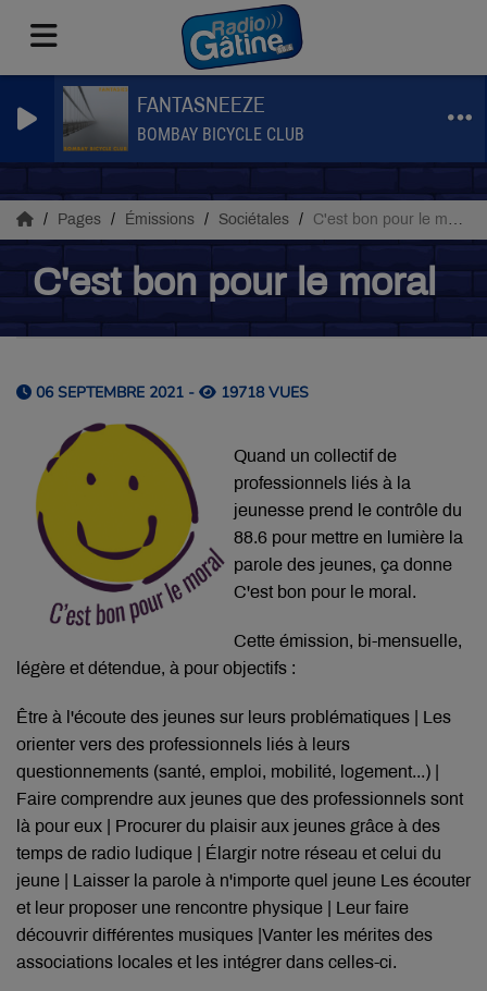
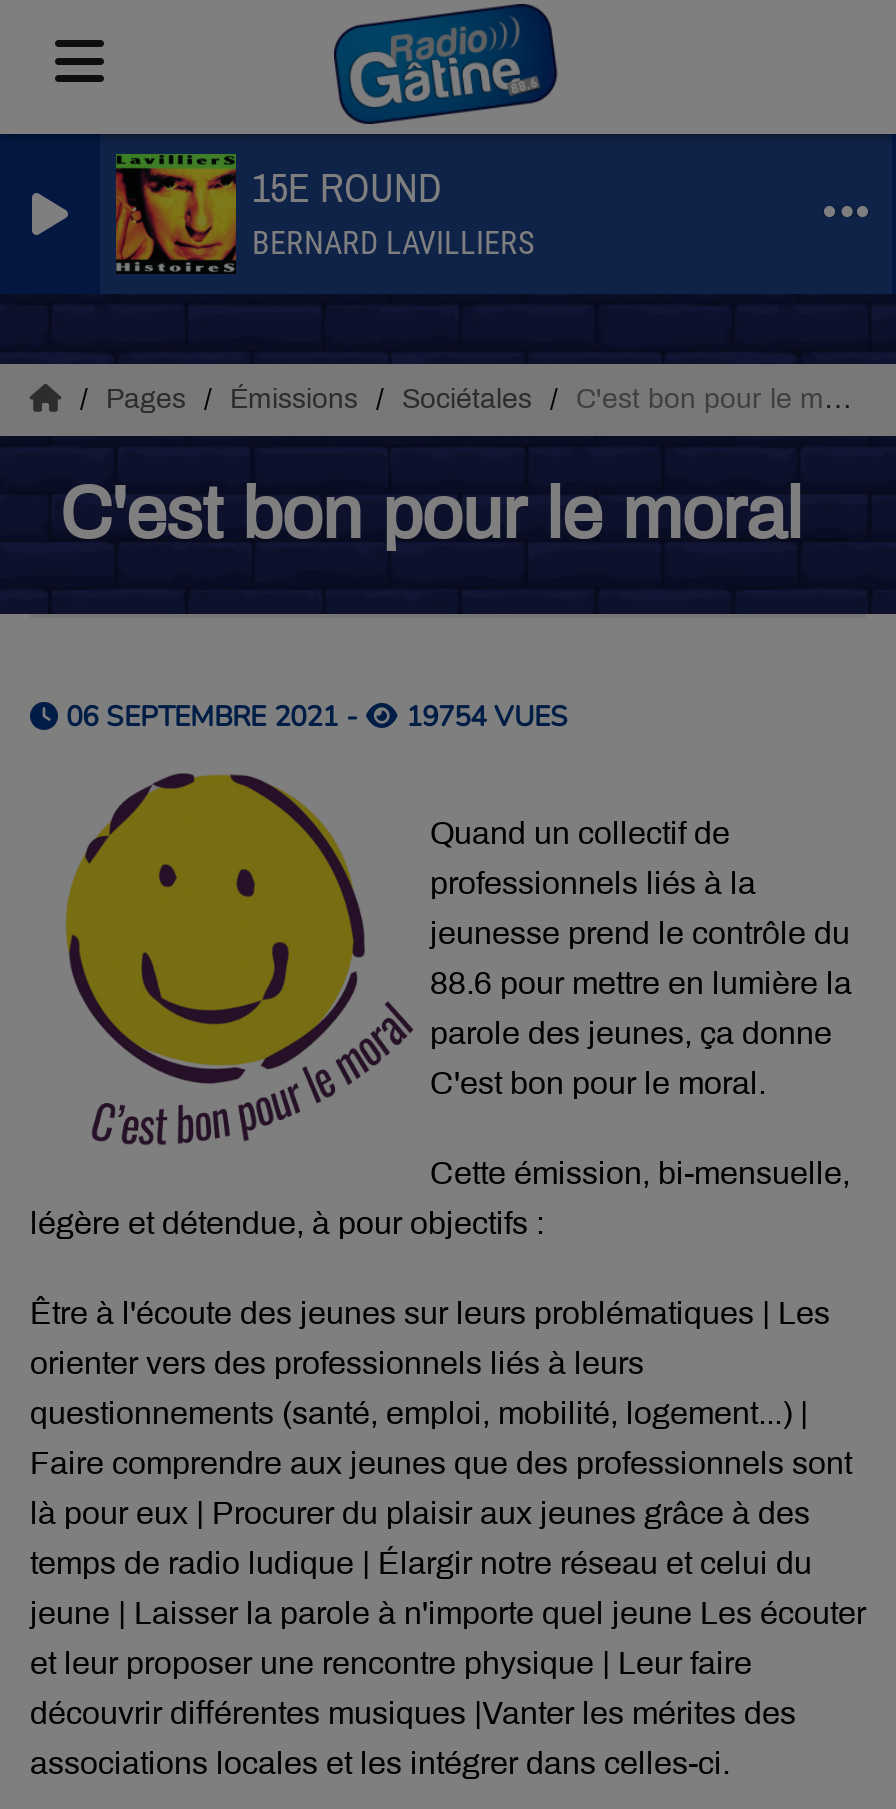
[62,85,304,152] [image] | FANTASNEEZE | BOMBAY BICYCLE CLUB -> [114,152,534,276] [image] | 15E ROUND | BERNARD LAVILLIERS
[32,382,309,403] 06 SEPTEMBRE 2021 - 19718 VUES -> [58,698,568,736] 06 SEPTEMBRE 2021 - 19754 VUES

